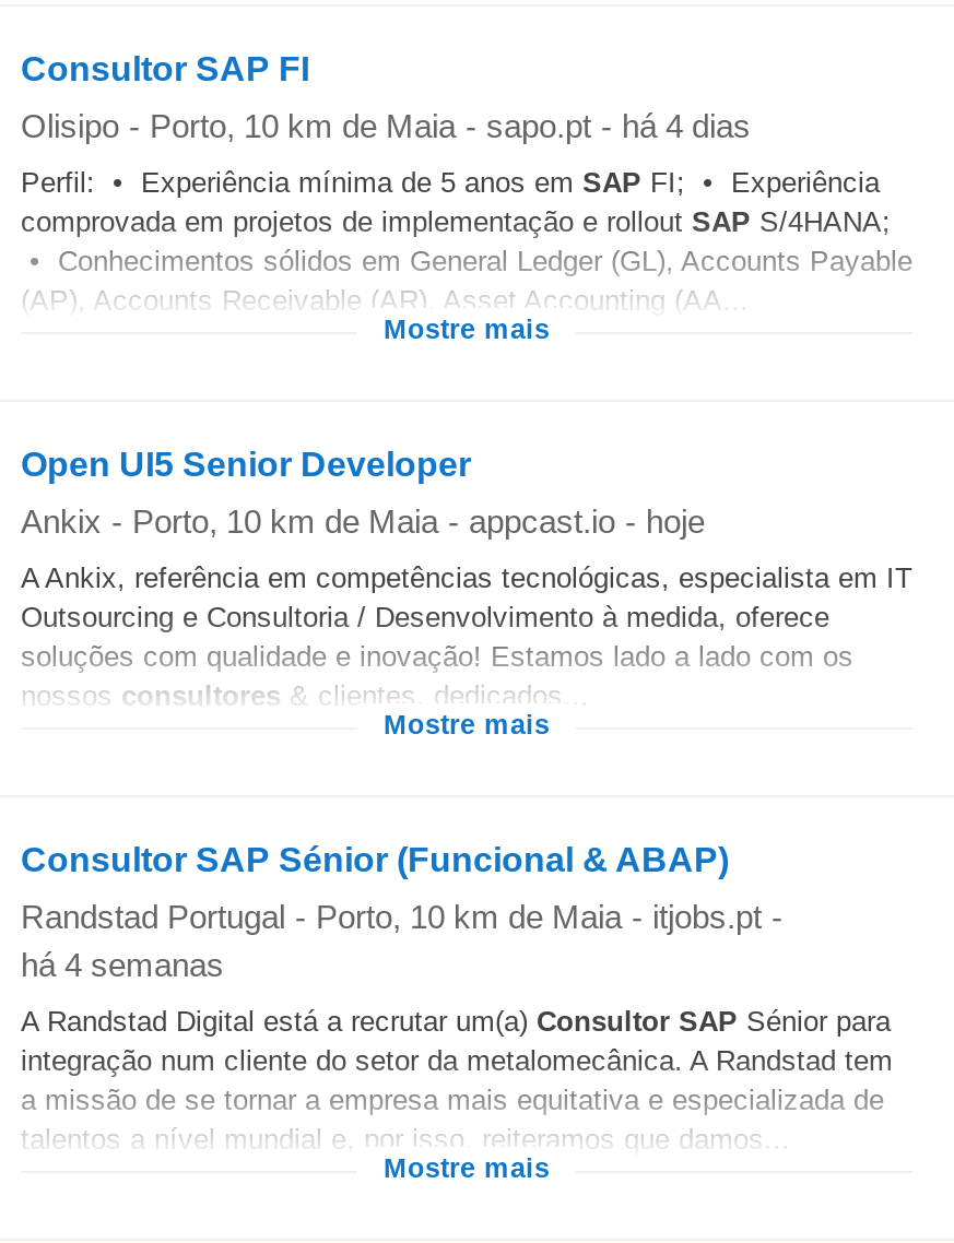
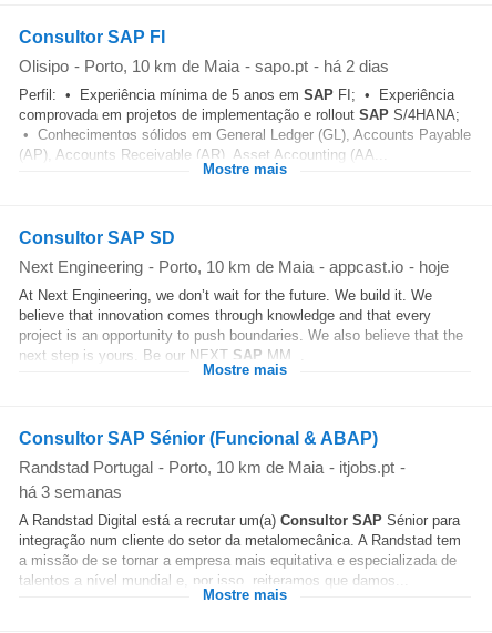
[21,107,751,144] Olisipo - Porto, 10 km de Maia - sapo.pt - há 4 dias -> [19,57,389,75] Olisipo - Porto, 10 km de Maia - sapo.pt - há 2 dias
[21,446,471,483] Open UI5 Senior Developer -> [19,228,175,247] Consultor SAP SD
[21,502,705,540] Ankix - Porto, 10 km de Maia - appcast.io - hoje -> [19,257,449,276] Next Engineering - Porto, 10 km de Maia - appcast.io - hoje
[21,561,912,712] A Ankix, referência em competências tecnológicas, especialista em IT | Outsourcing e Consultoria / Desenvolvimento à medida, oferece | soluções com qualidade e inovação! Estamos lado a lado com os | nossos consultores & clientes, dedicados... -> [19,287,463,364] At Next Engineering, we don’t wait for the future. We build it. We | believe that innovation comes through knowledge and that every | project is an opportunity to push boundaries. We also believe that the | next step is yours. Be our NEXT SAP MM...
[21,946,224,983] há 4 semanas -> [19,482,122,501] há 3 semanas

